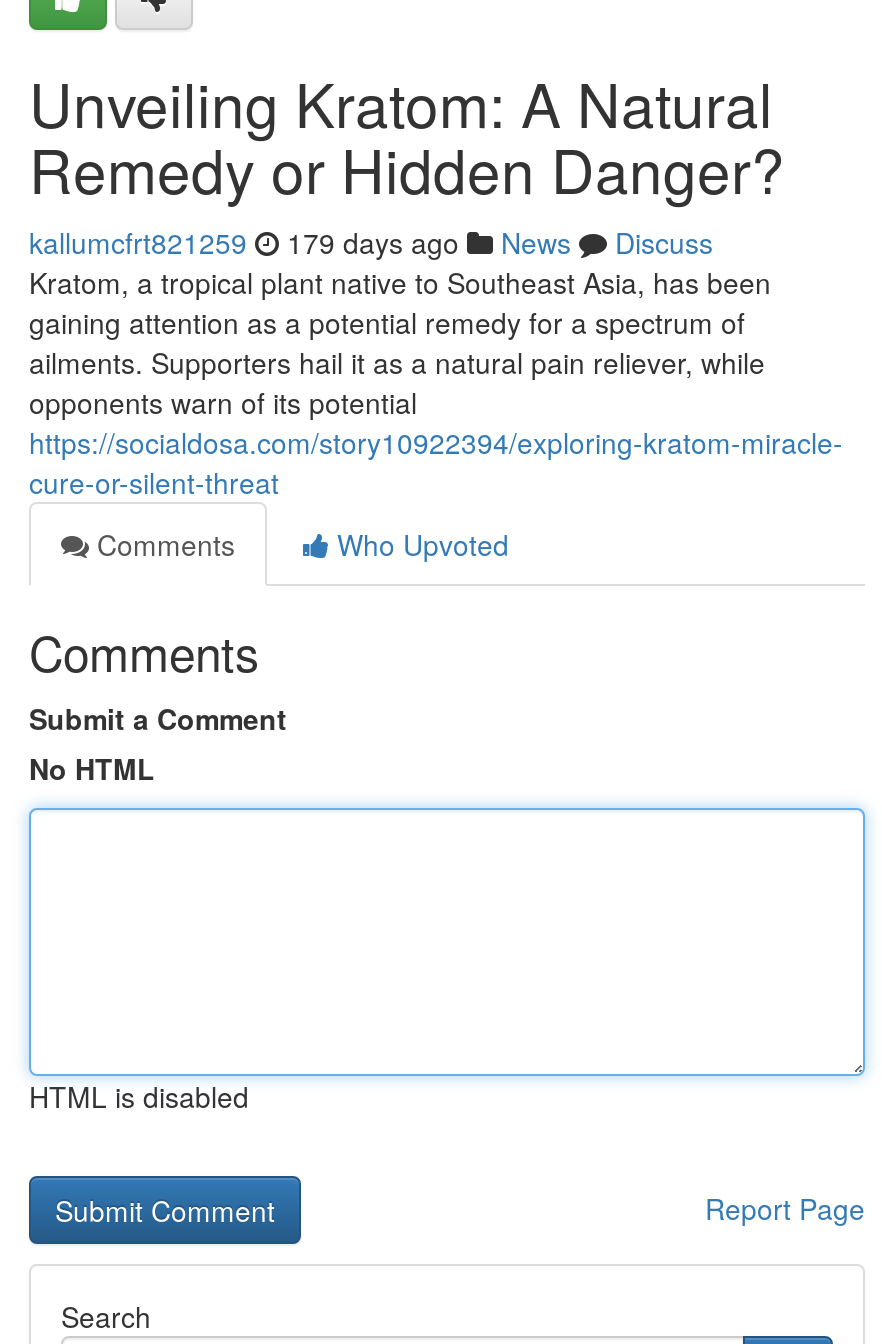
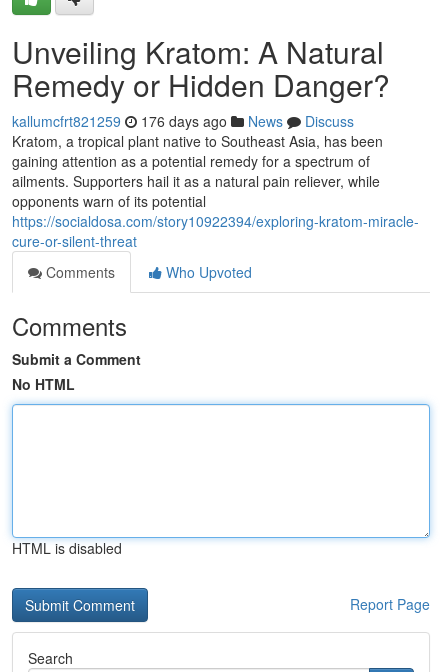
[29,222,713,262] kallumcfrt821259 179 days ago News Discuss -> [12,111,354,131] kallumcfrt821259 176 days ago News Discuss

